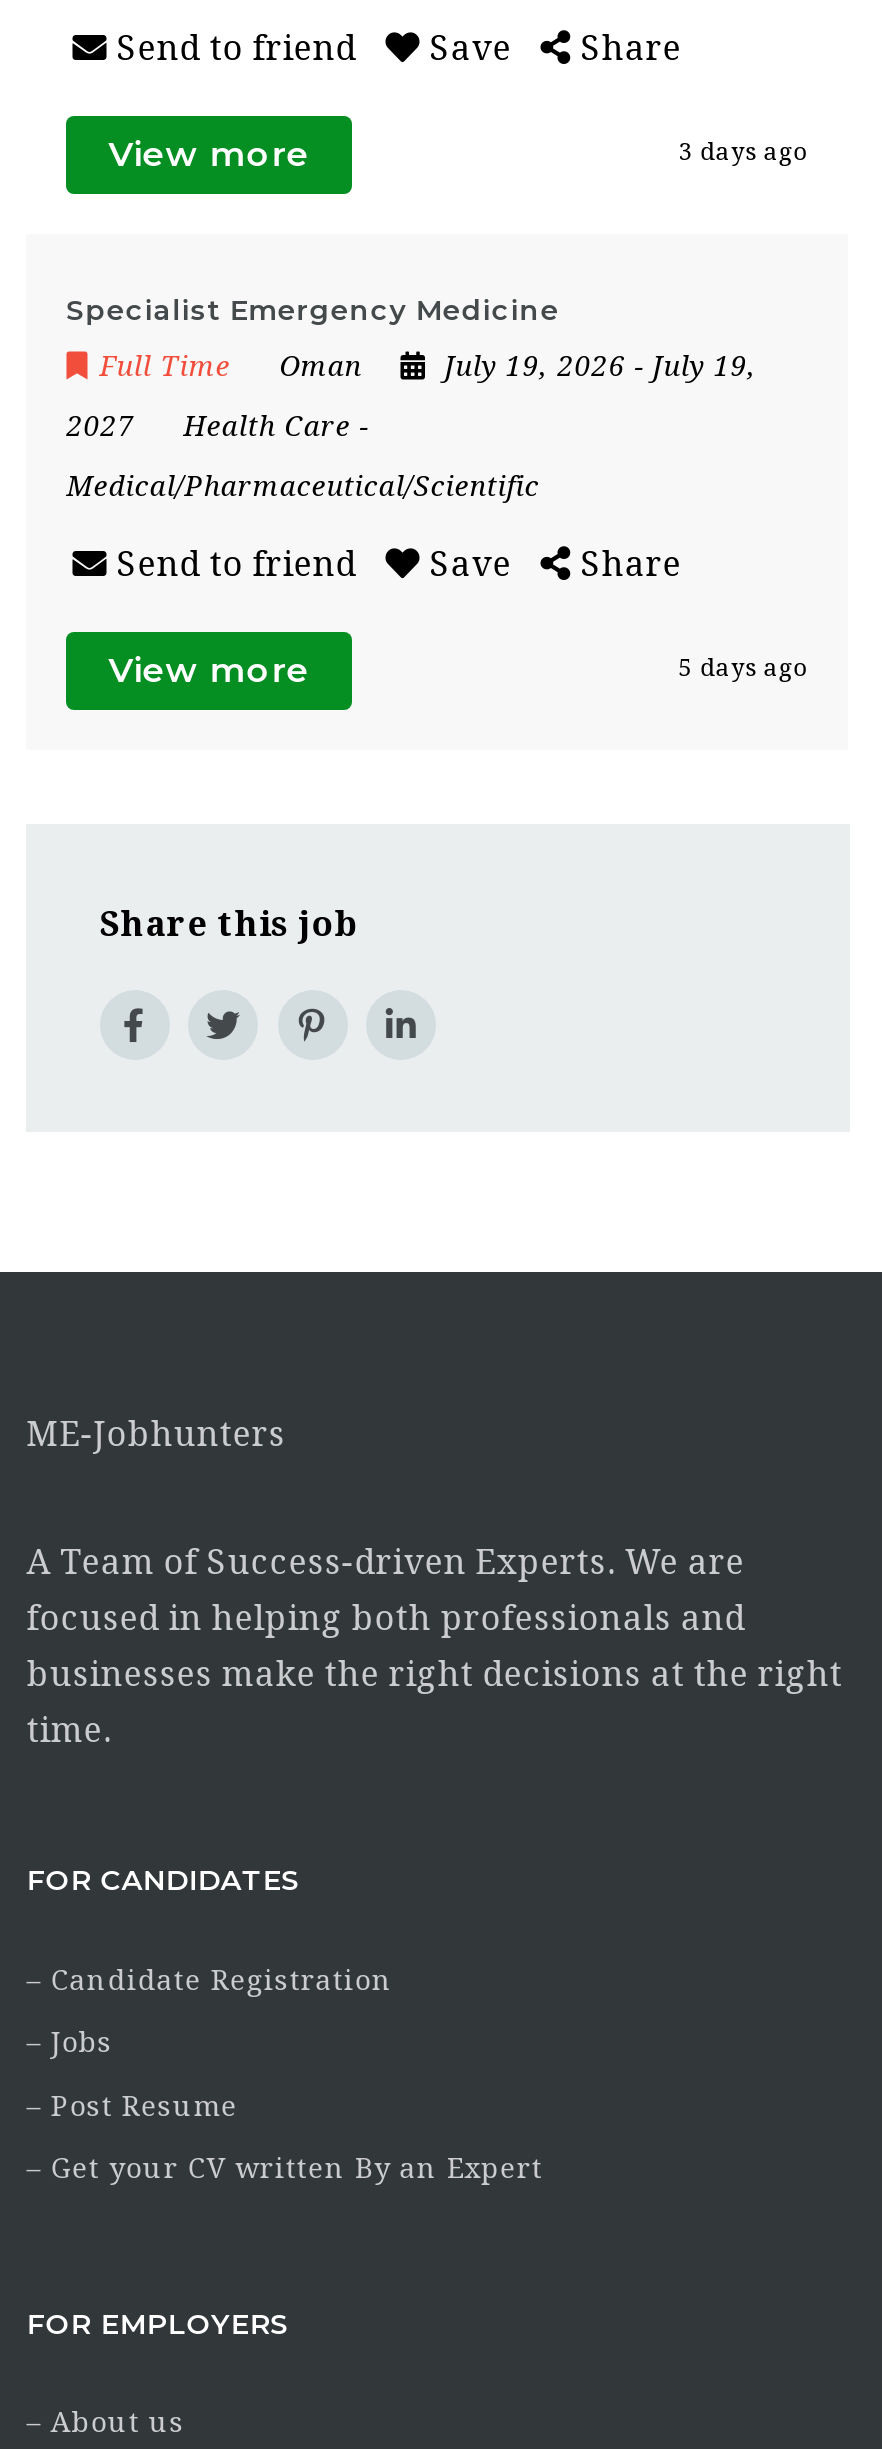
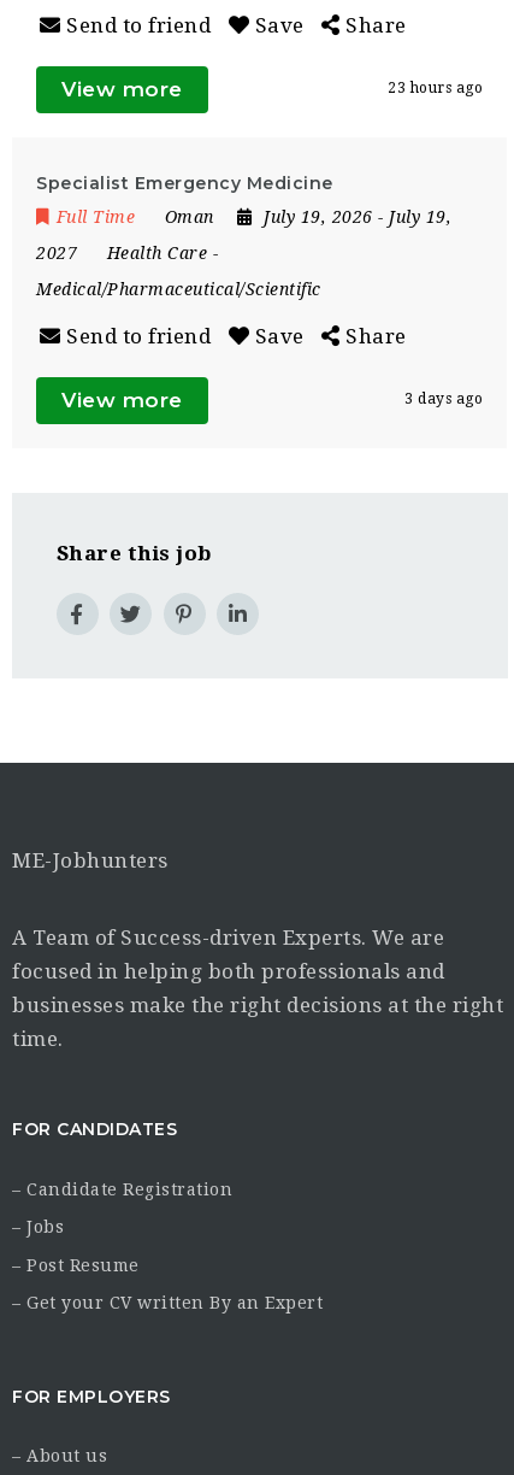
[678,139,808,167] 3 days ago -> [388,80,483,97] 23 hours ago
[678,655,808,683] 5 days ago -> [405,391,483,408] 3 days ago

